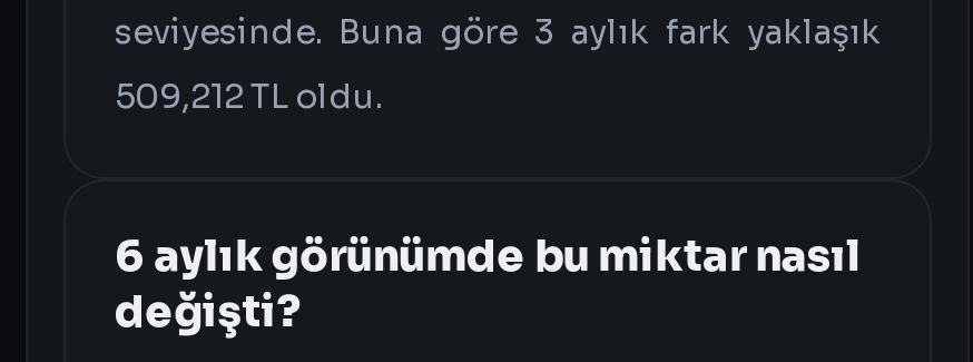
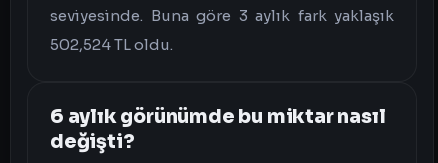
[115,75,382,117] 509,212 TL oldu. -> [50,35,173,54] 502,524 TL oldu.

